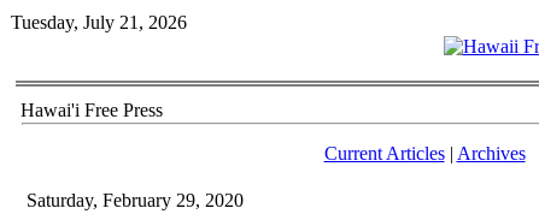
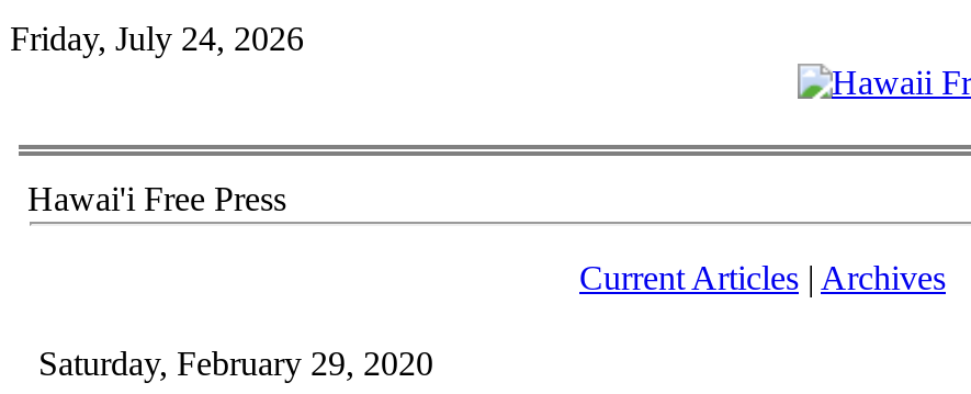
[11,12,187,32] Tuesday, July 21, 2026 -> [10,20,304,57] Friday, July 24, 2026

